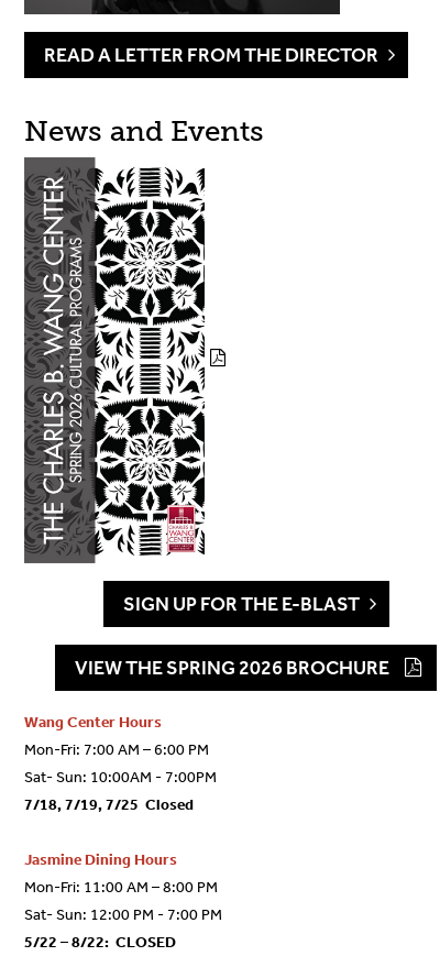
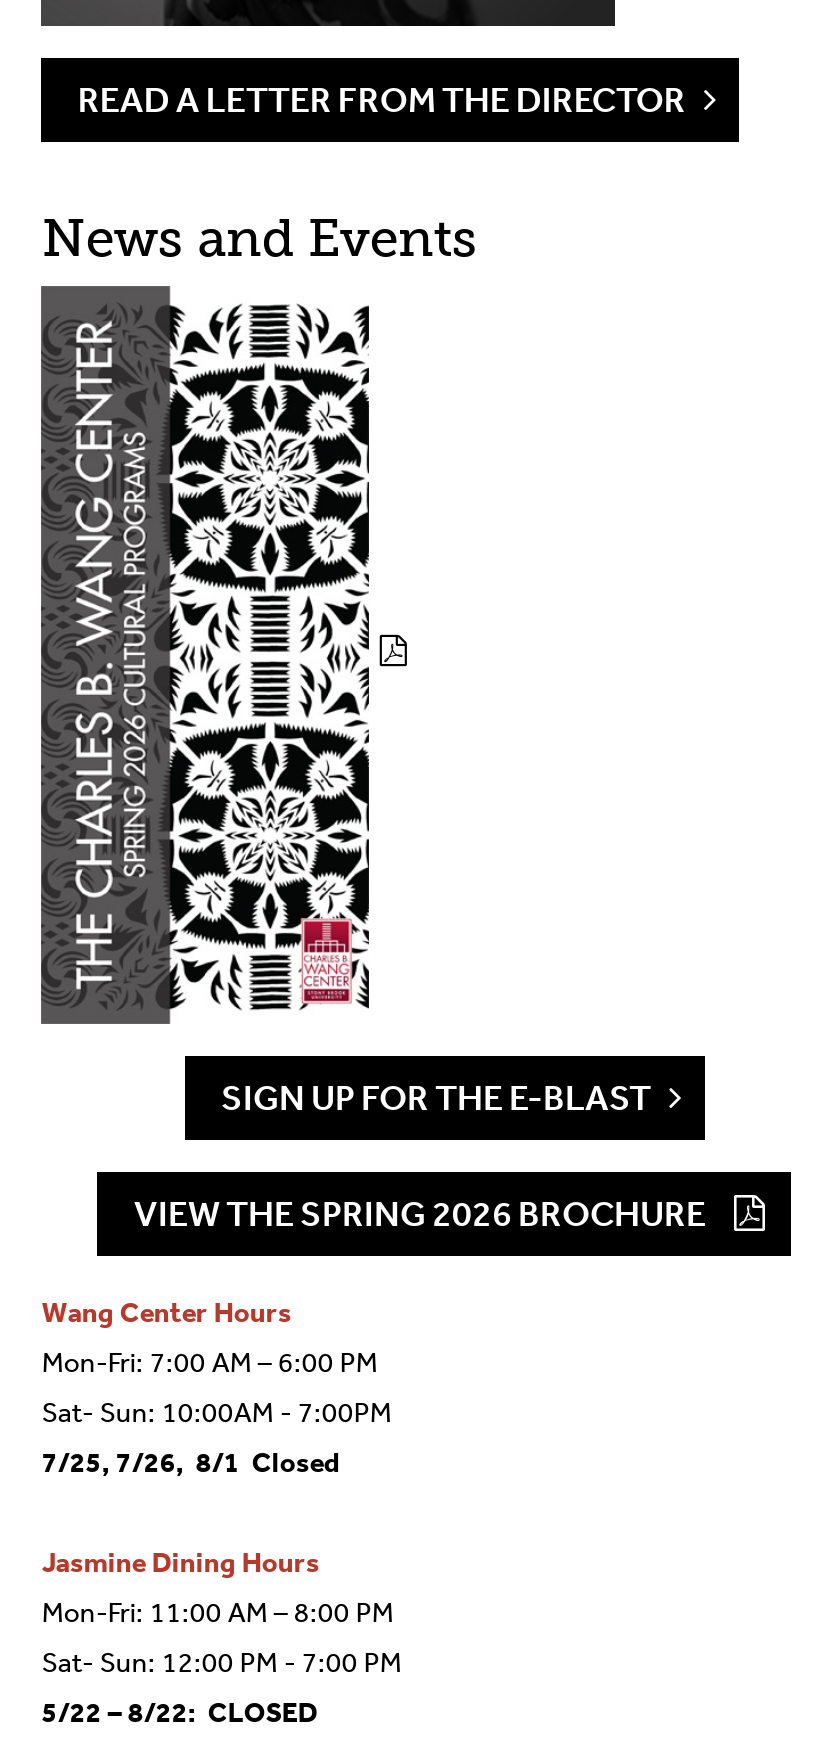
[25,795,194,814] 7/18, 7/19, 7/25 Closed -> [42,1445,340,1479] 7/25, 7/26, 8/1 Closed

